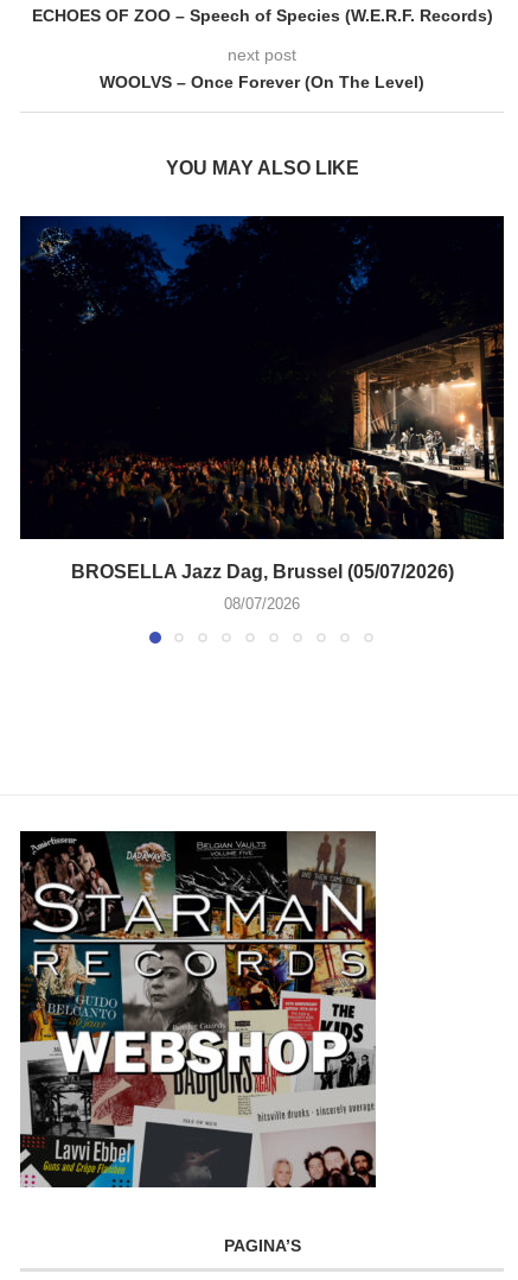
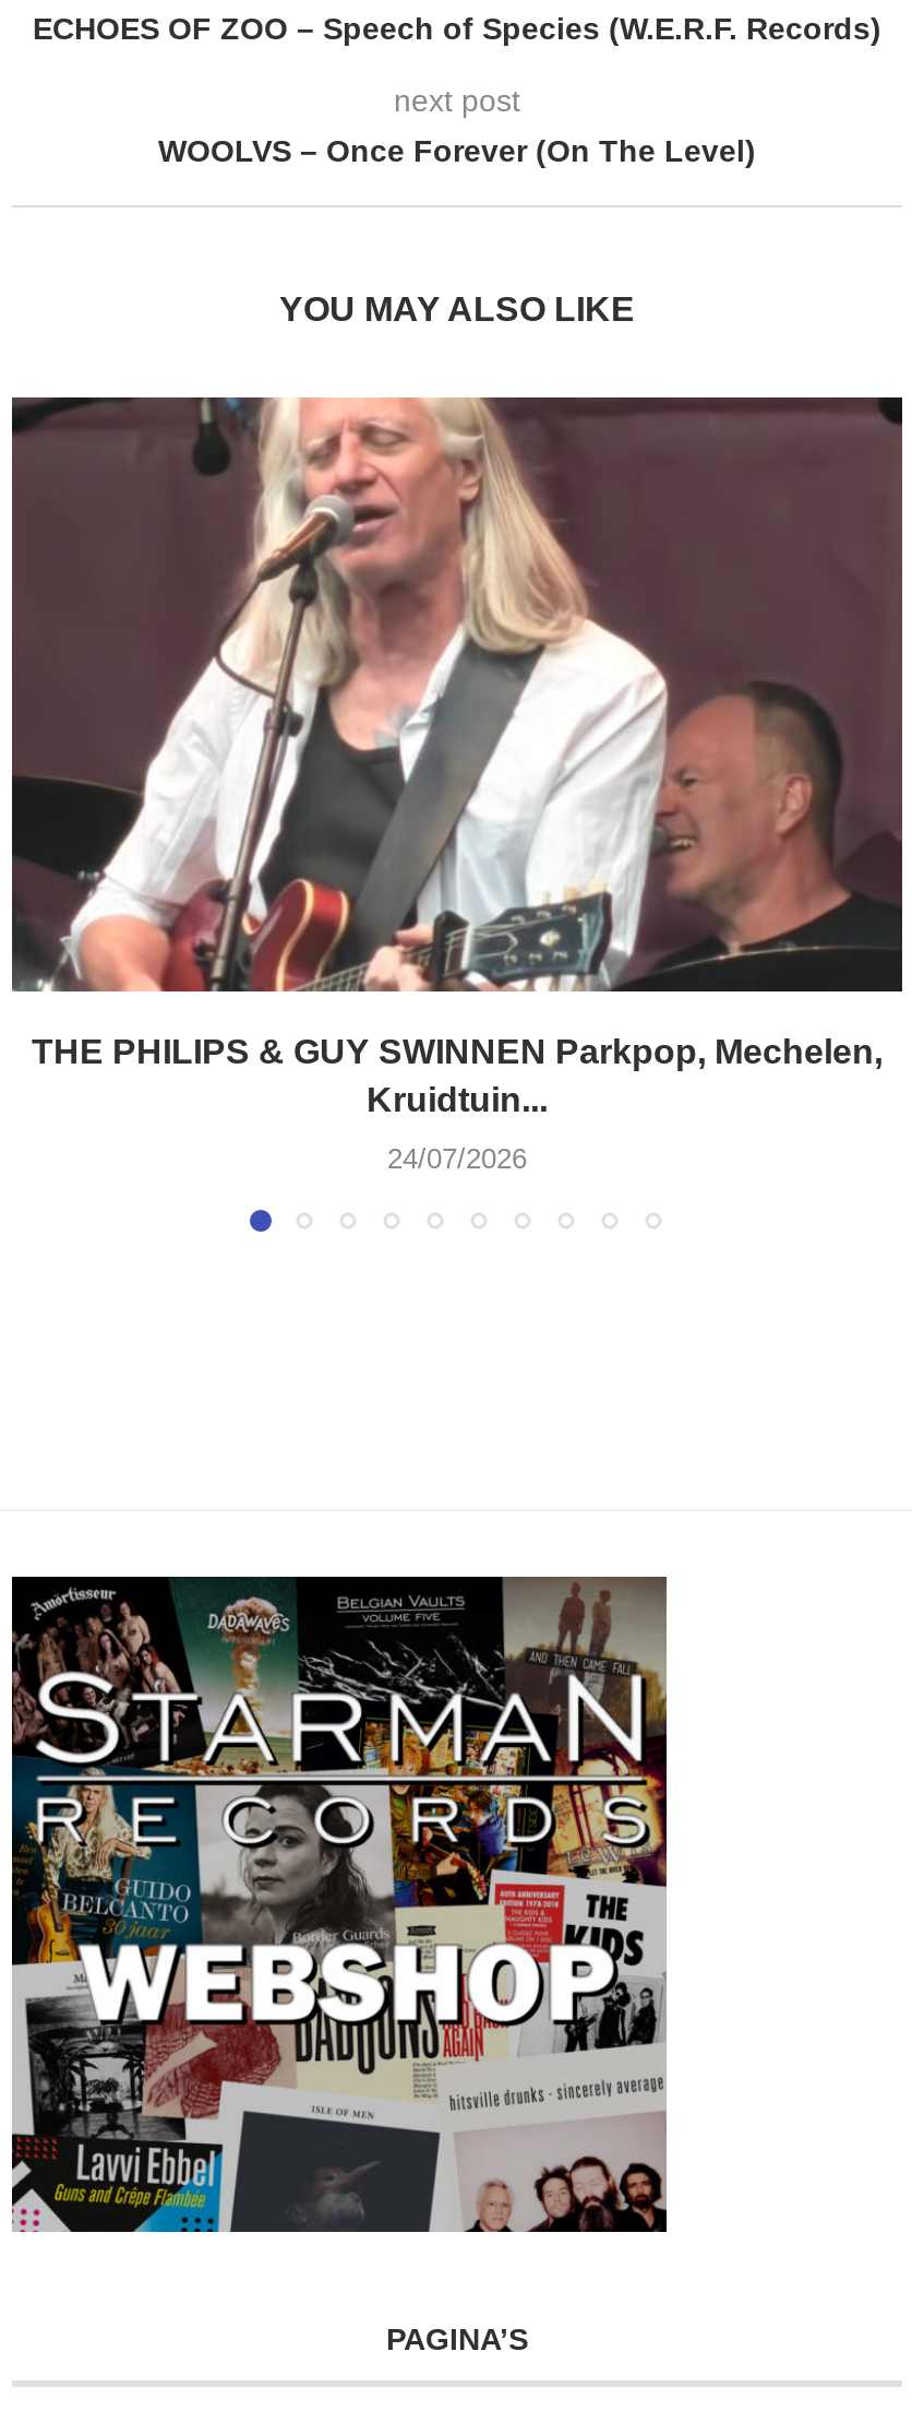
[20,215,504,582] [image] | BROSELLA Jazz Dag, Brussel (05/07/2026) -> [12,395,902,1118] [image] | THE PHILIPS & GUY SWINNEN Parkpop, Mechelen, | Kruidtuin...
[224,595,300,612] 08/07/2026 -> [387,1142,527,1174] 24/07/2026

